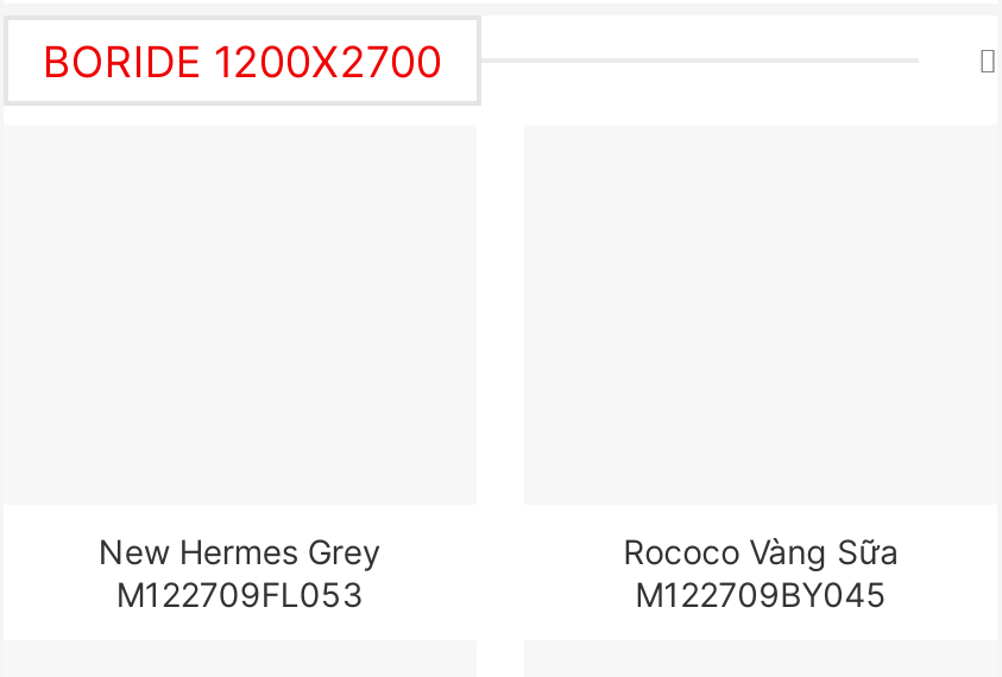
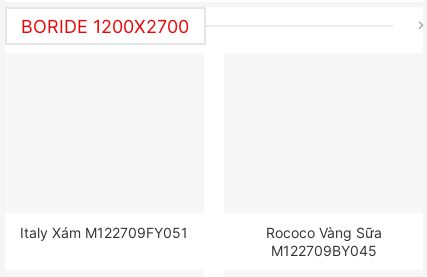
[98,530,381,613] New Hermes Grey | M122709FL053 -> [20,224,188,241] Italy Xám M122709FY051

